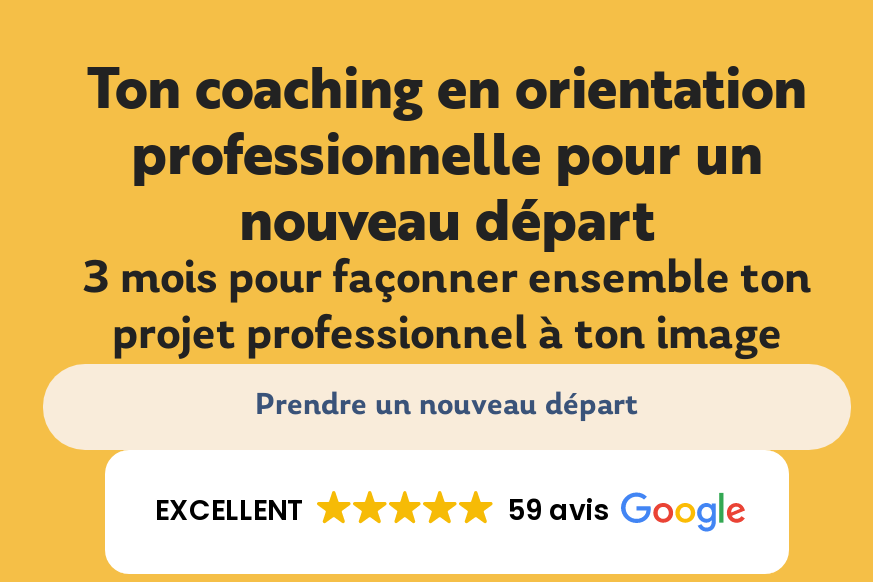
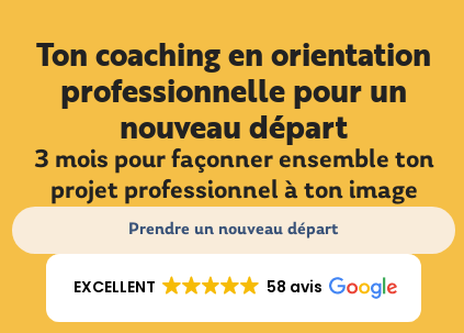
[507,491,609,531] 59 avis -> [267,275,322,297] 58 avis

